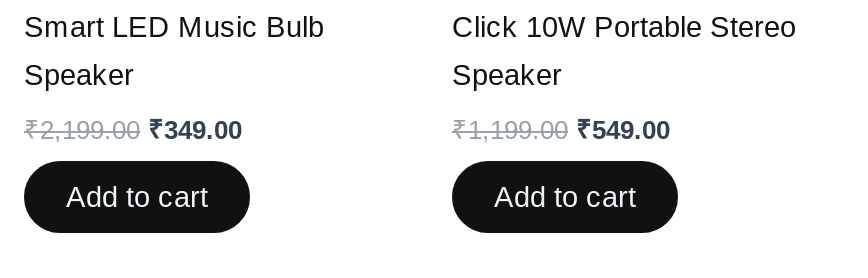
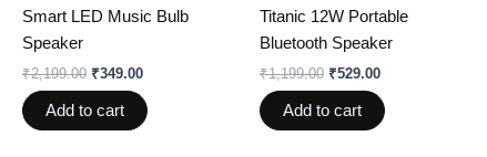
[452,10,796,42] Click 10W Portable Stereo -> [260,7,408,25] Titanic 12W Portable
[452,58,562,90] Speaker -> [260,34,393,52] Bluetooth Speaker
[452,115,670,145] ₹1,199.00 ₹549.00 -> [260,65,381,82] ₹1,199.00 ₹529.00

